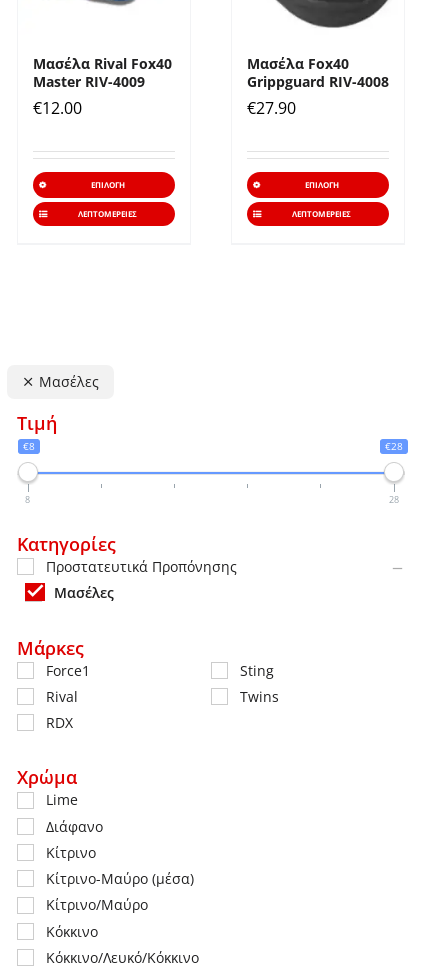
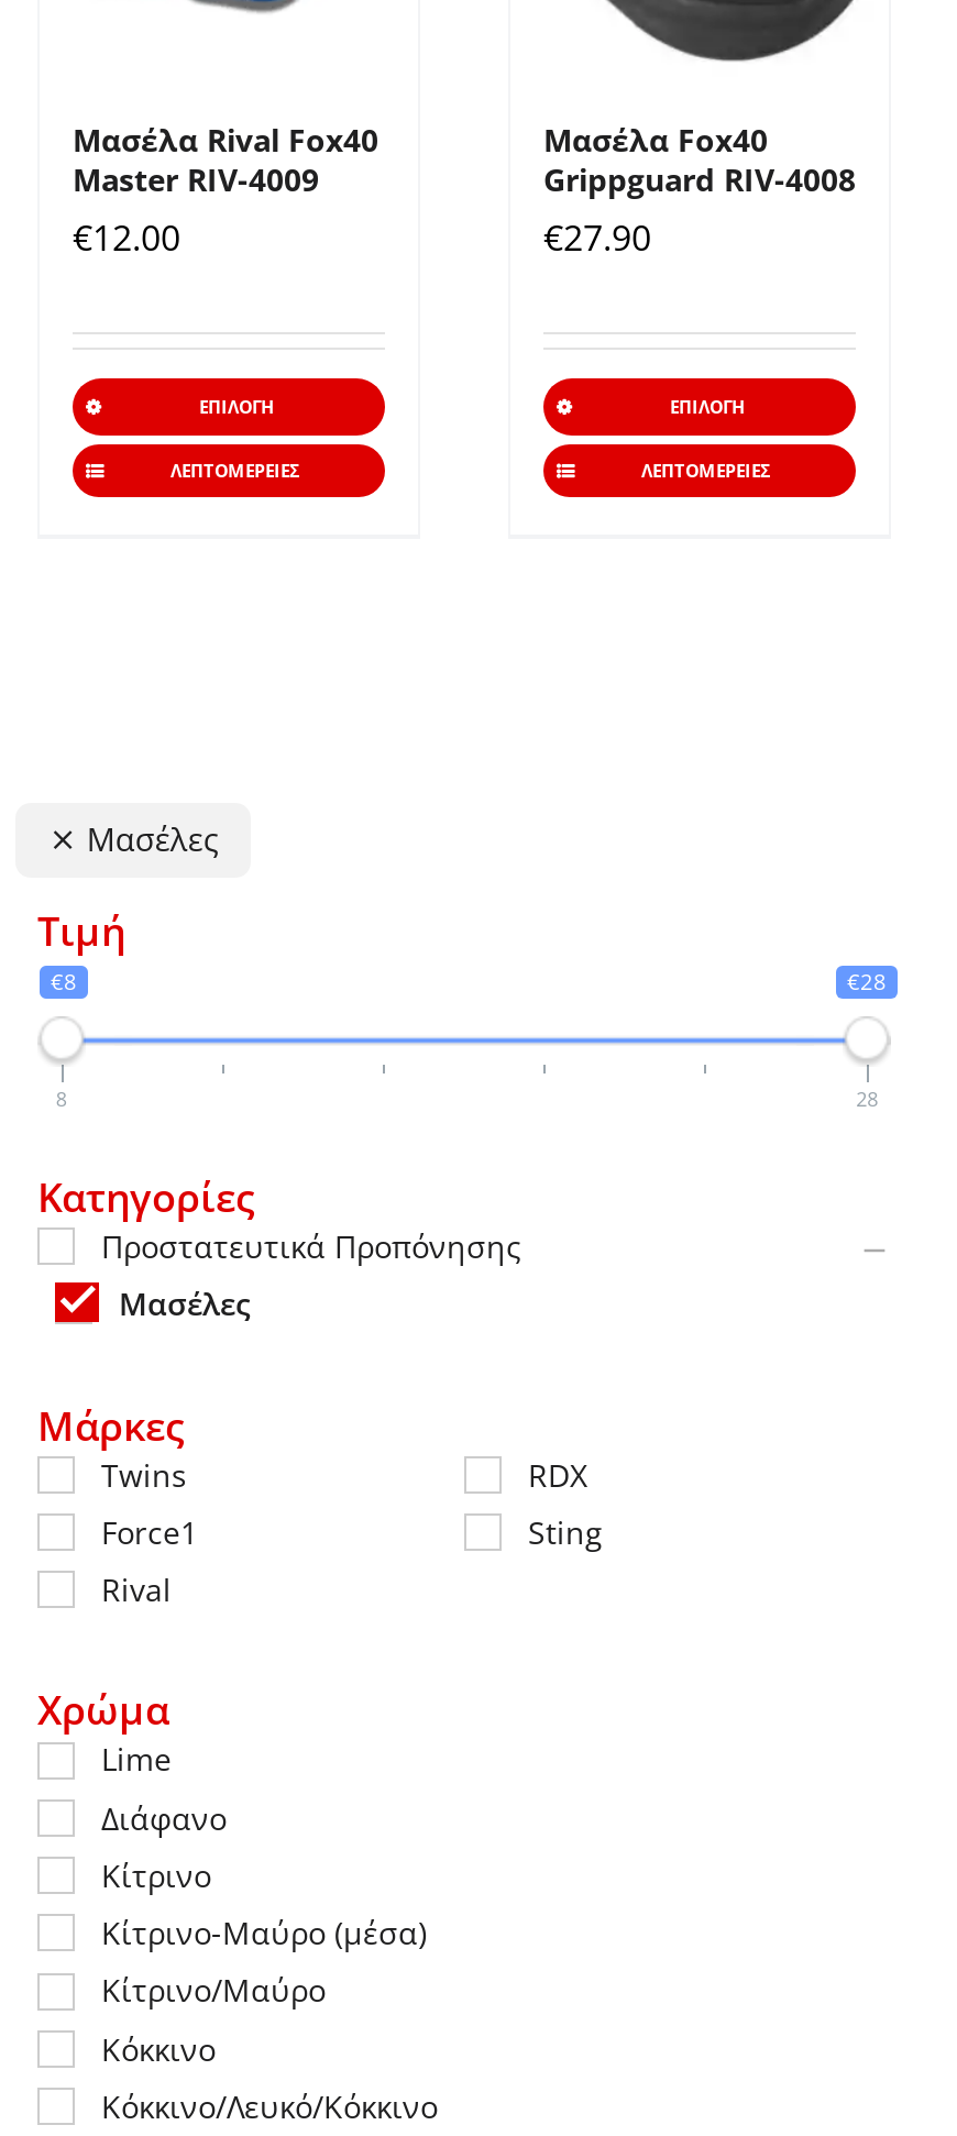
moved [46,661,274,706] -> [101,1511,603,1611]: Force1 | Sting | Rival
moved [46,687,279,732] -> [101,1453,587,1495]: Twins | RDX

